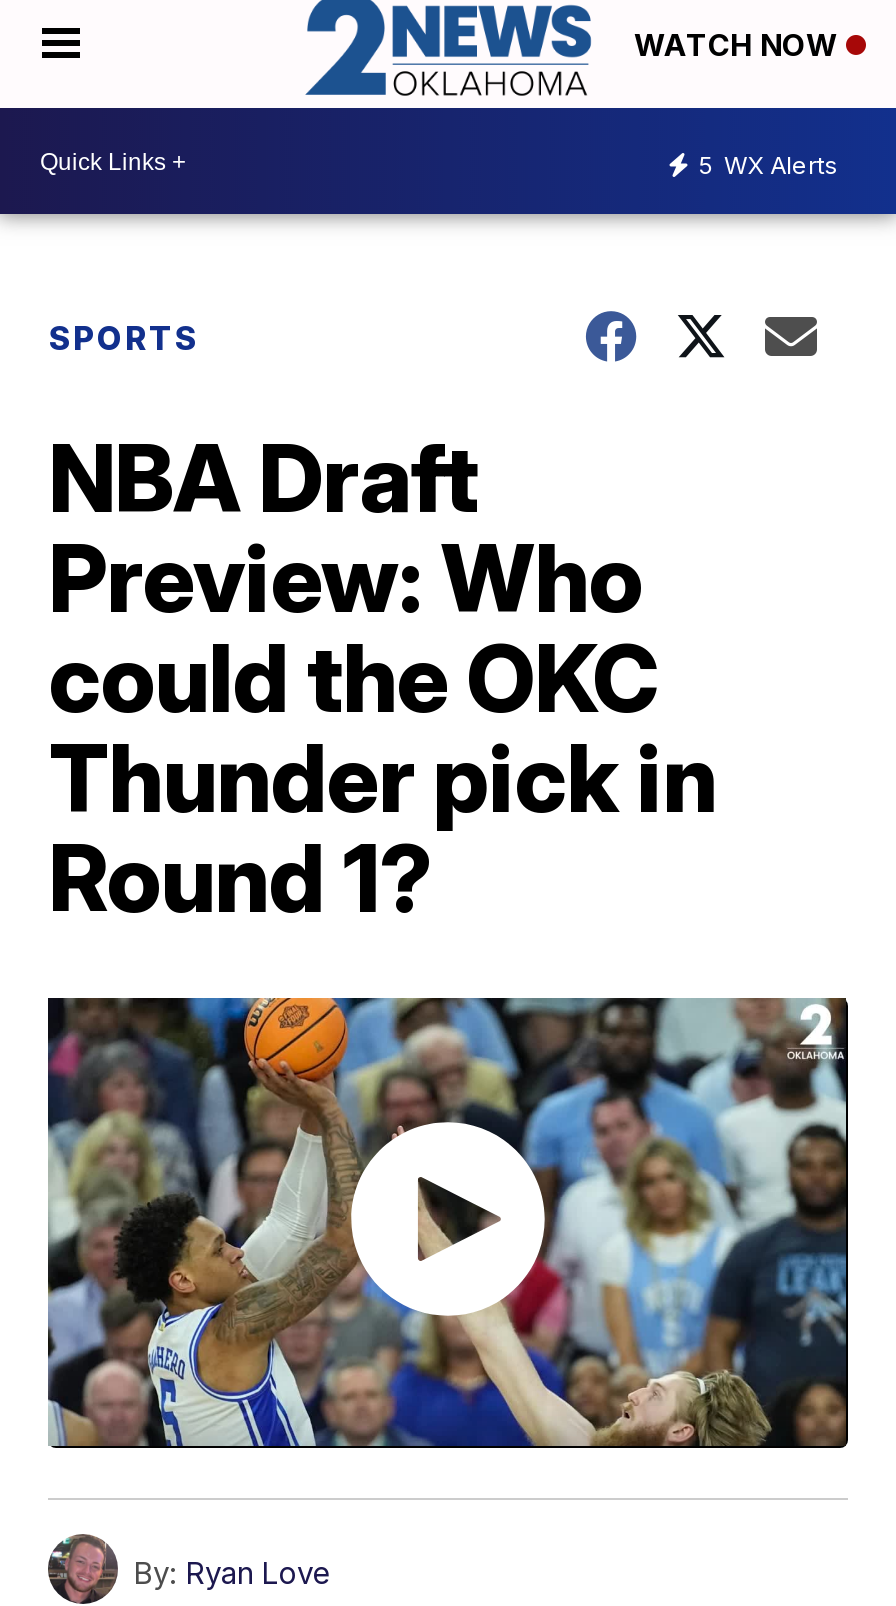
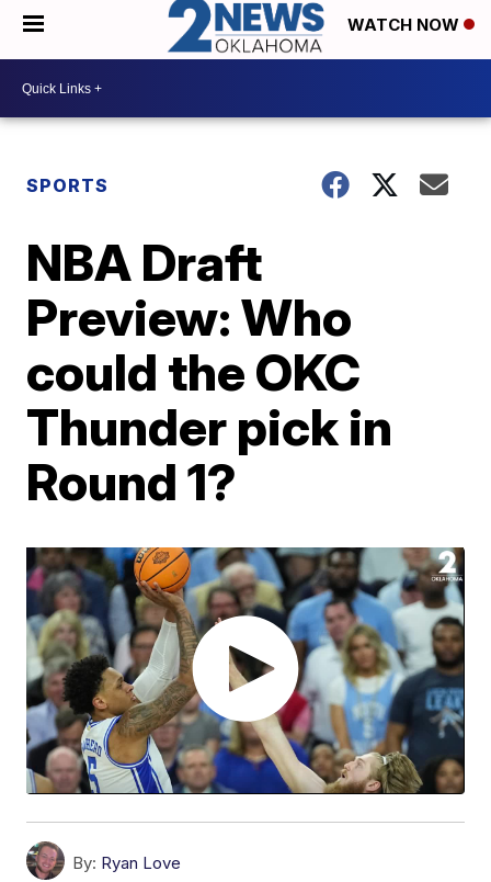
[698,149,838,179] 5 WX Alerts -> none

